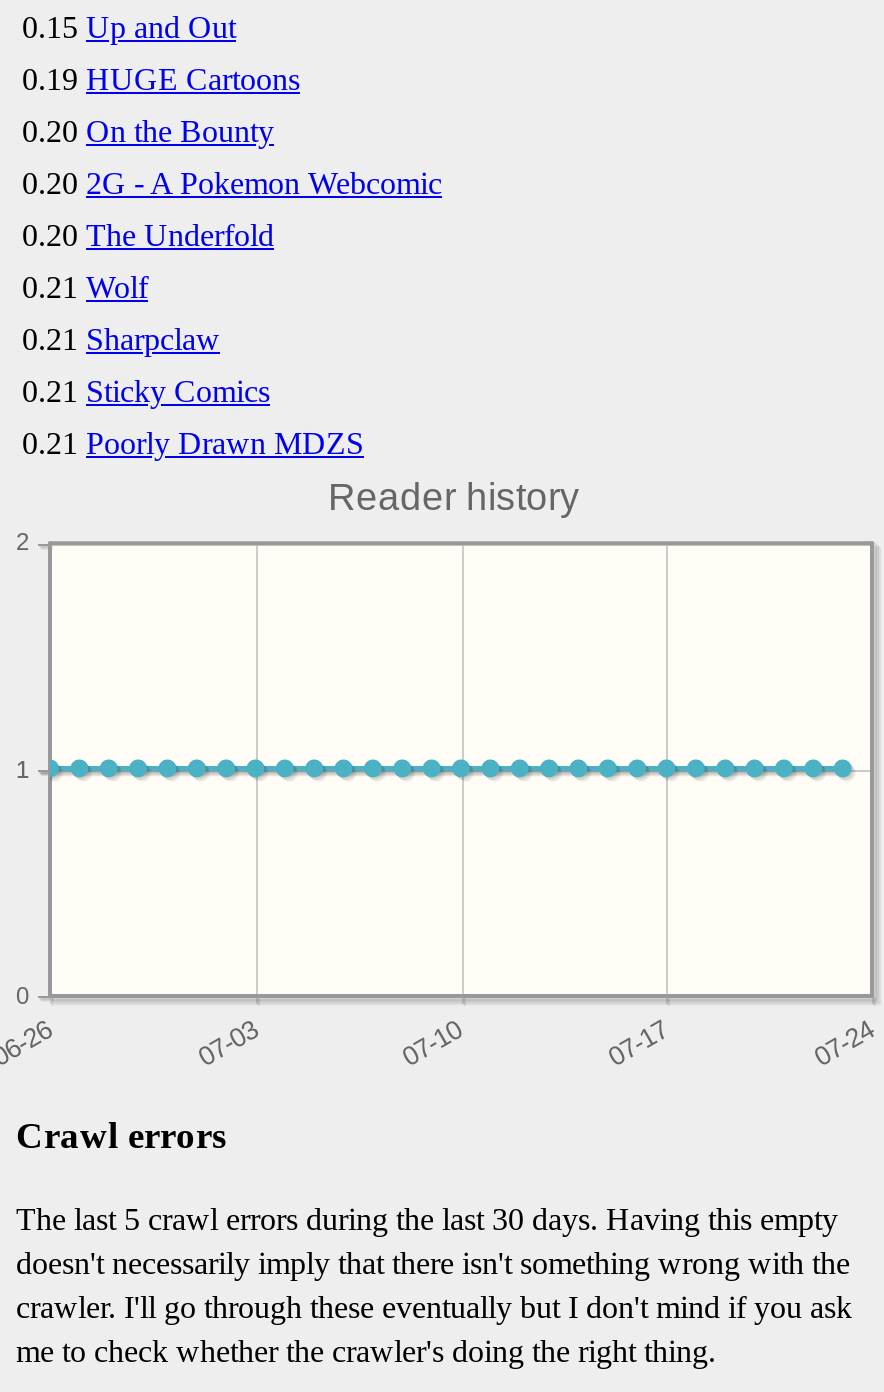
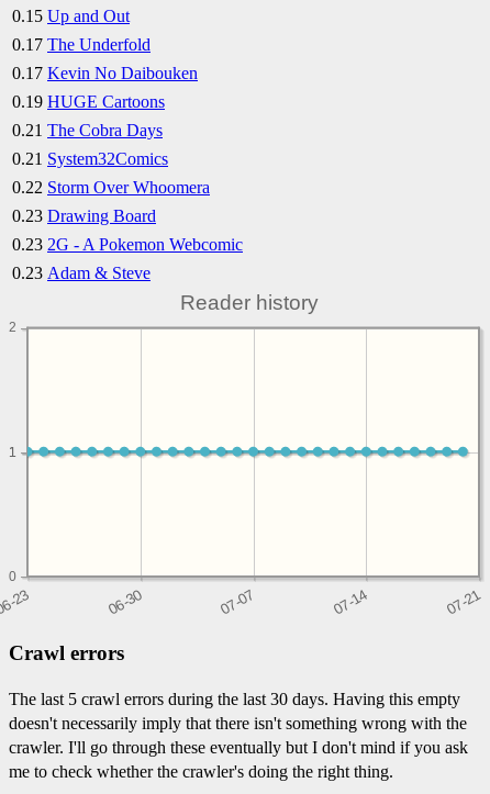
none -> [12,35,198,82] 0.17 The Underfold | 0.17 Kevin No Daibouken
moved [22,62,300,96] -> [12,92,165,111]: 0.19 HUGE Cartoons
[22,114,442,460] 0.20 On the Bounty | 0.20 2G - A Pokemon Webcomic | 0.20 The Underfold | 0.21 Wolf | 0.21 Sharpclaw | 0.21 Sticky Comics | 0.21 Poorly Drawn MDZS -> [12,121,243,282] 0.21 The Cobra Days | 0.21 System32Comics | 0.22 Storm Over Whoomera | 0.23 Drawing Board | 0.23 2G - A Pokemon Webcomic | 0.23 Adam & Steve

